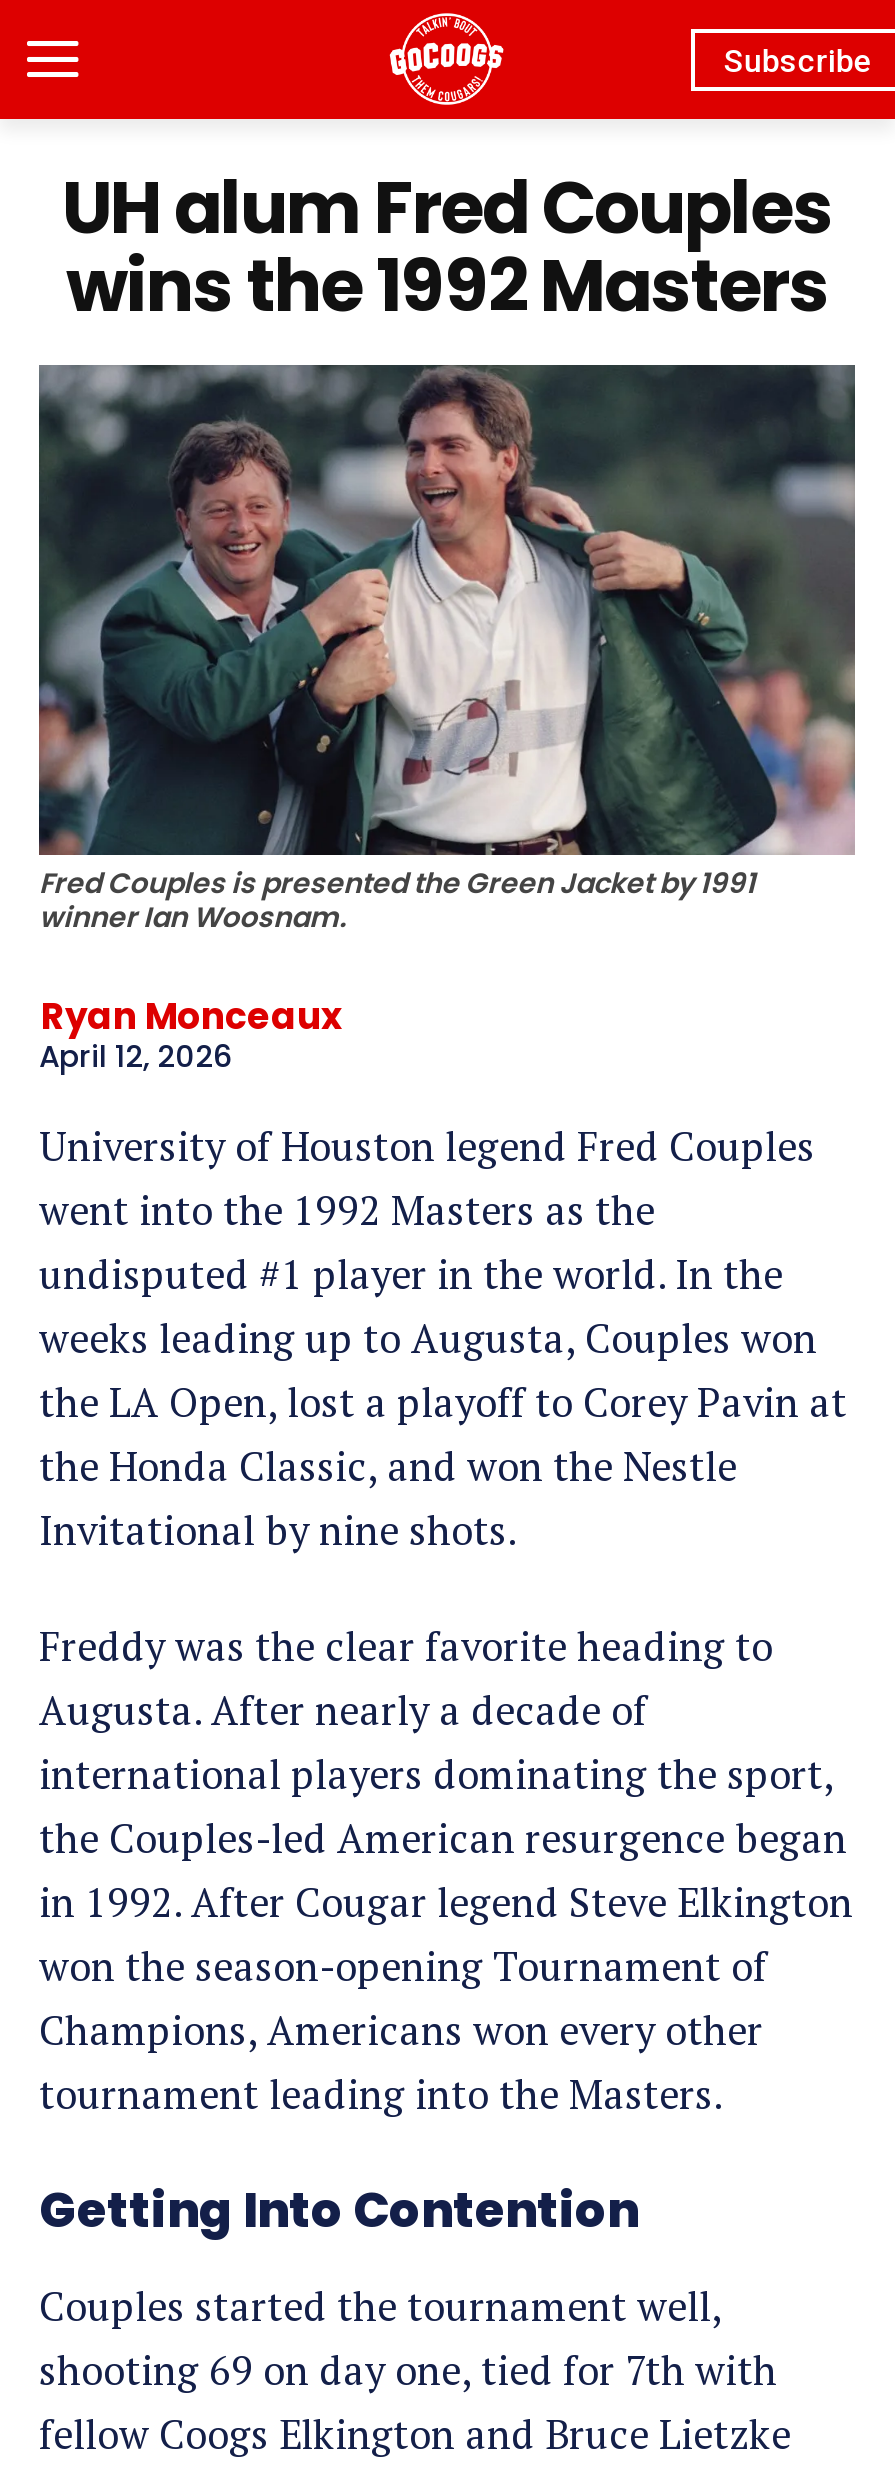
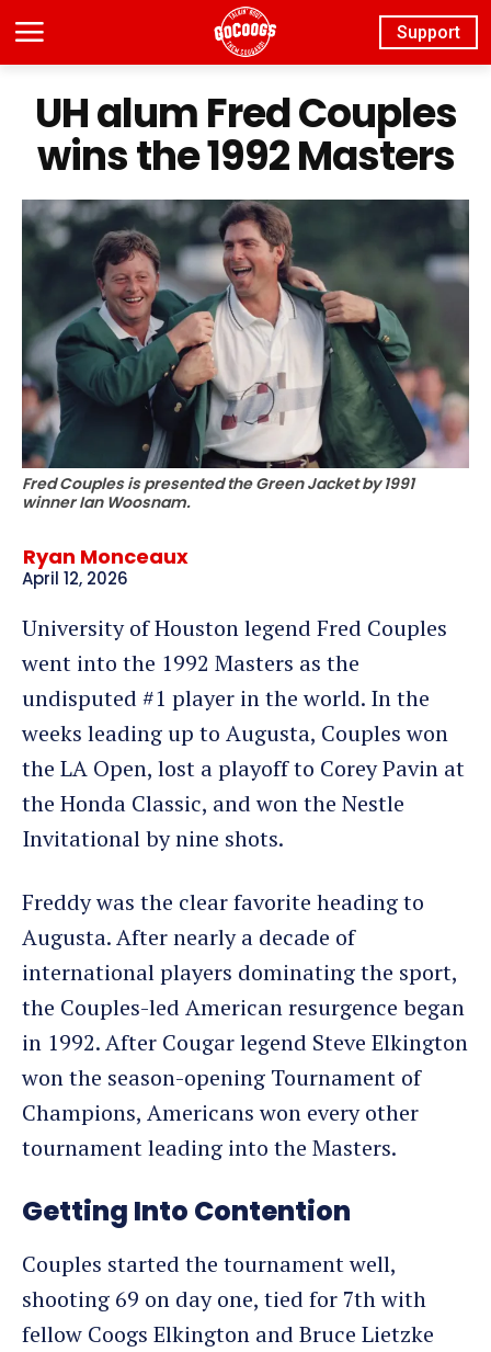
[724,41,872,79] Subscribe -> [397,22,461,43] Support

